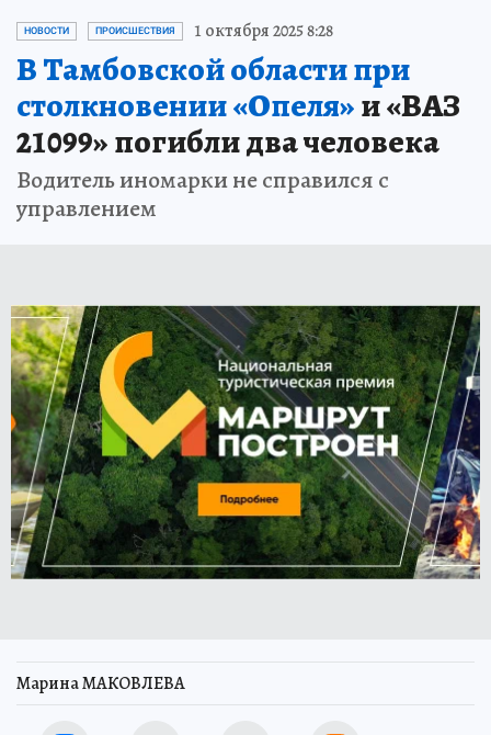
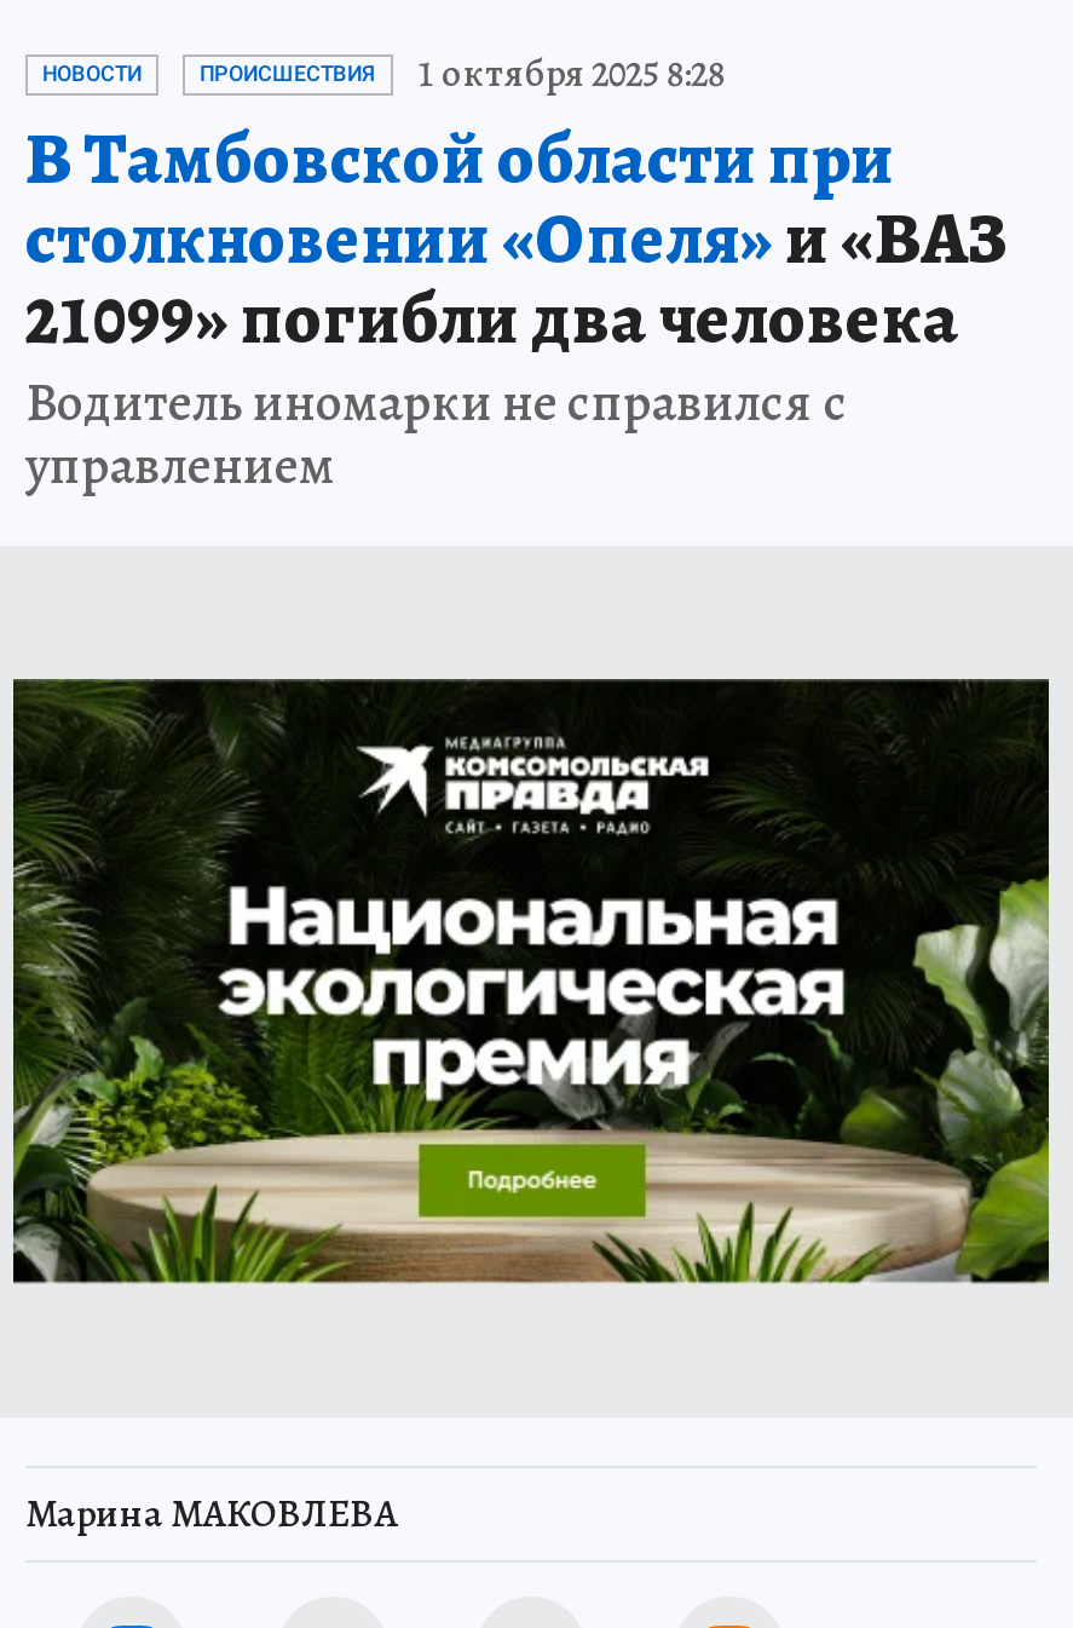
[10,305,481,580] [image] -> [11,677,1051,1284] [image]

